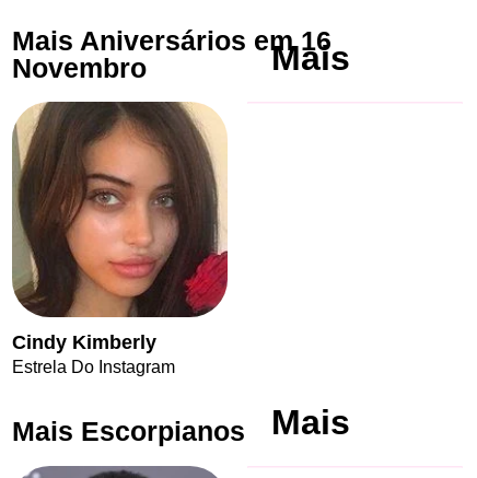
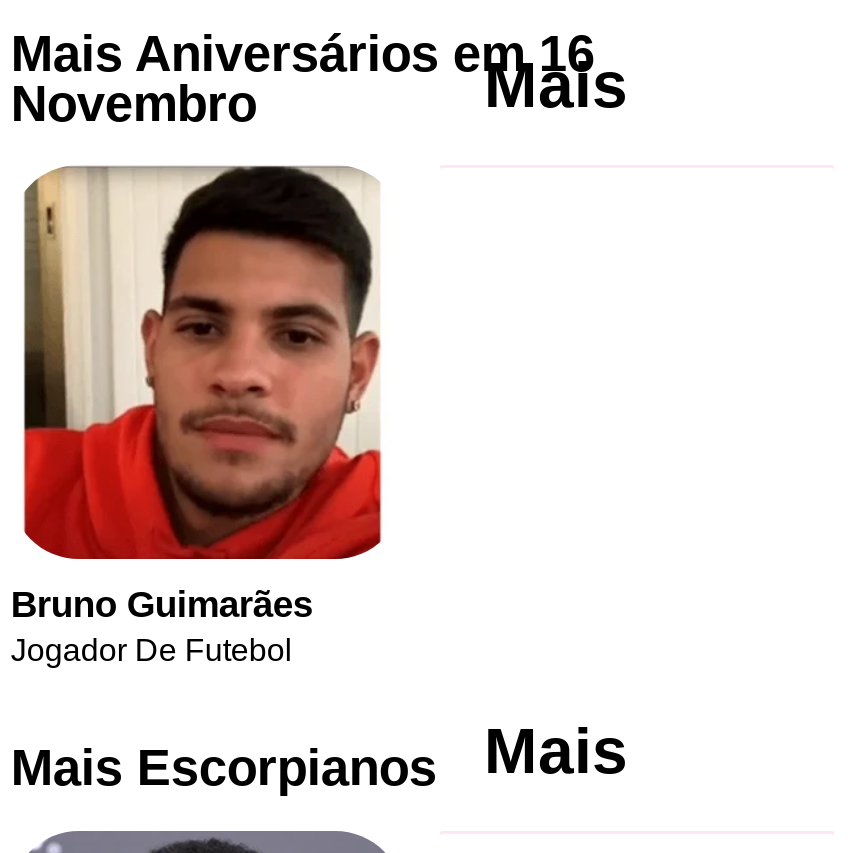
[11,101,229,376] [image] | Cindy Kimberly | Estrela Do Instagram -> [10,165,404,667] [image] | Bruno Guimarães | Jogador De Futebol

